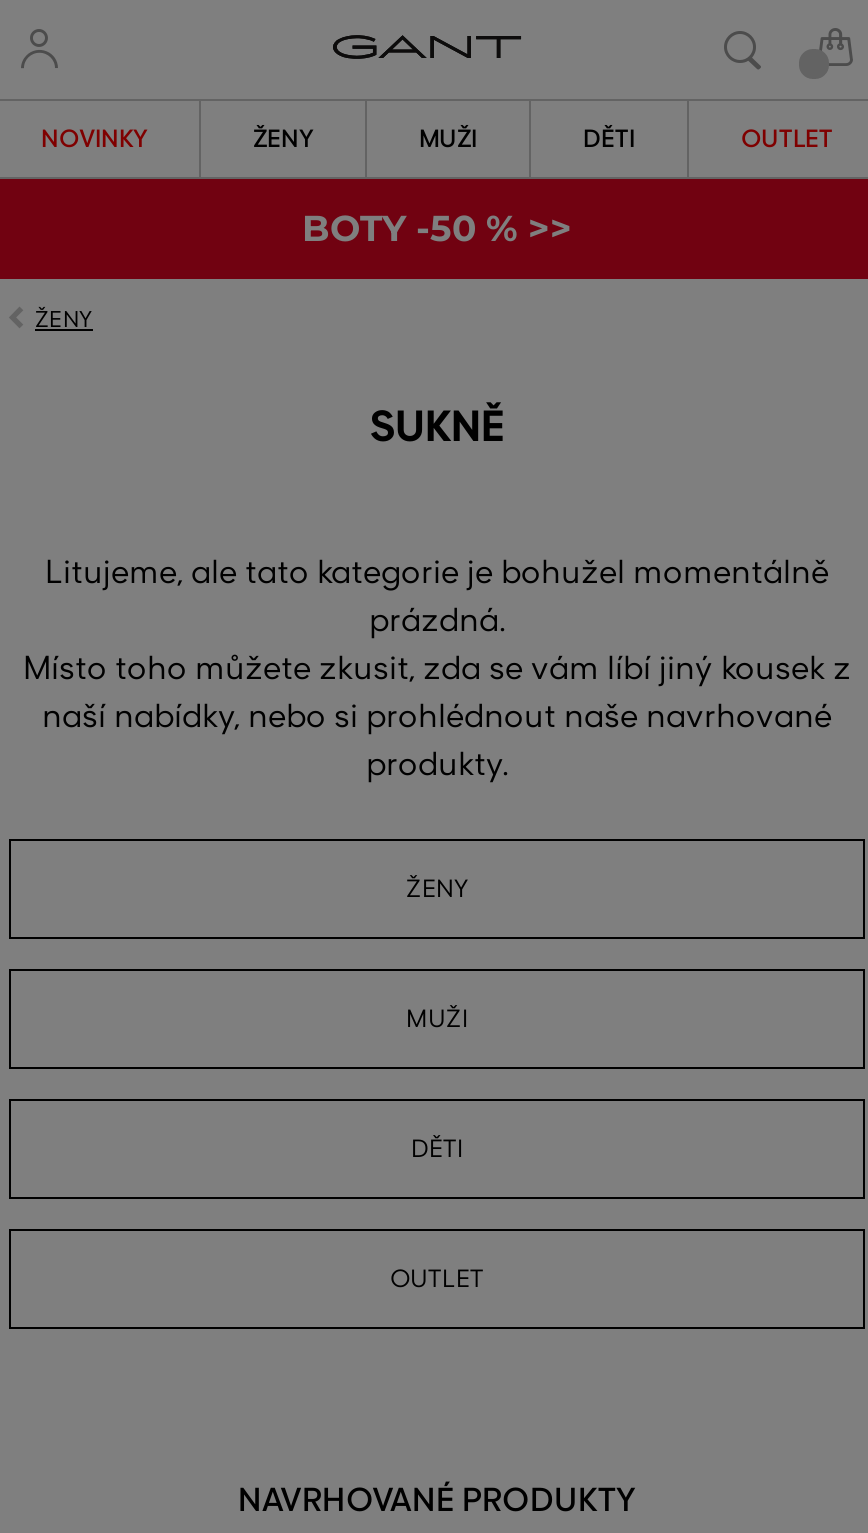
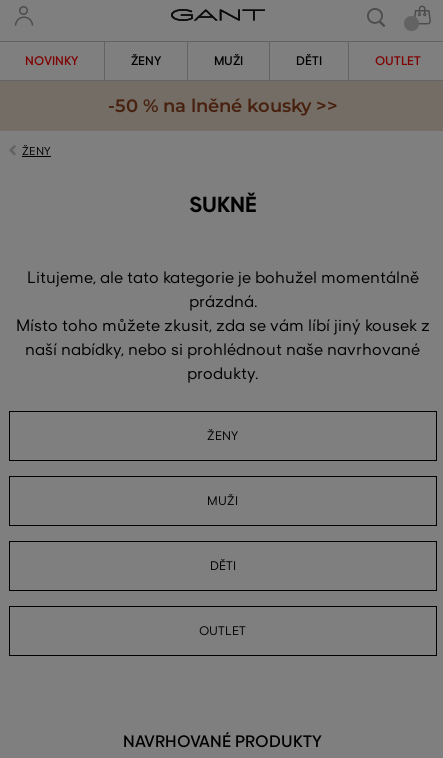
[302,207,572,251] BOTY -50 % >> -> [108,95,338,117] -50 % na lněné kousky >>

